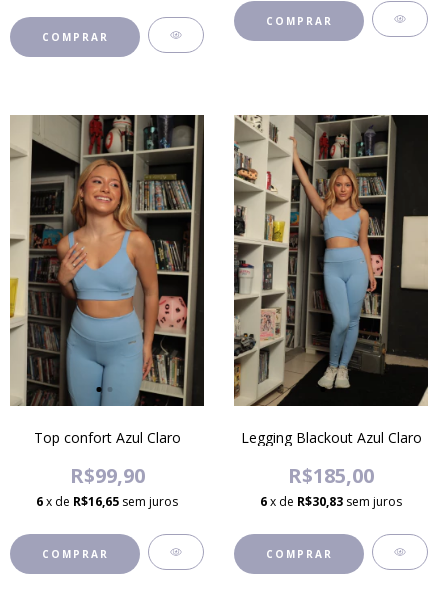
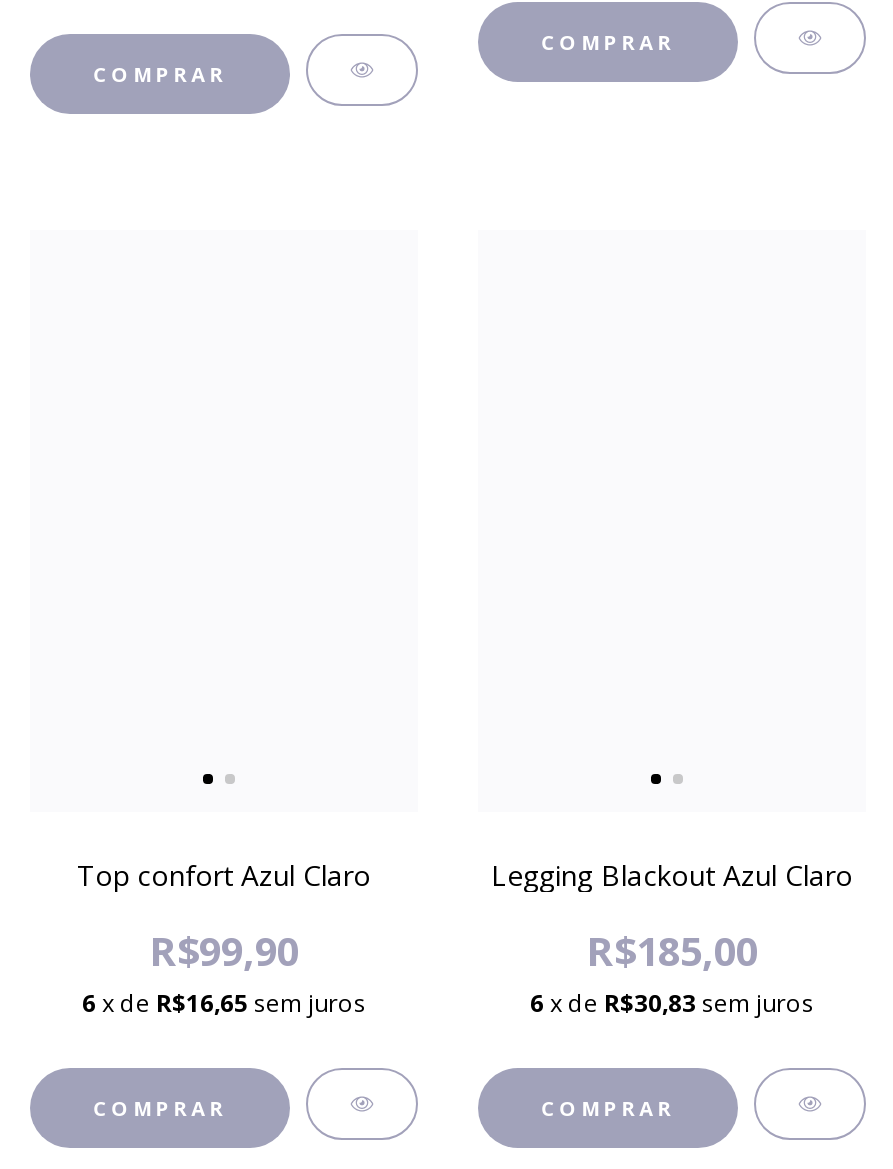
[9,114,205,407] [image] -> none
[233,114,429,407] [image] -> none

